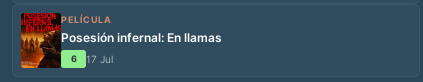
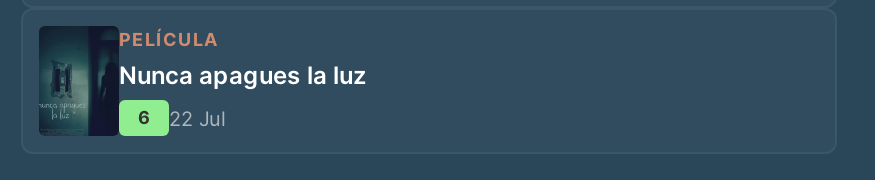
[20,12,222,69] [image] | Posesión infernal: En llamas -> [39,26,367,136] [image] | Nunca apagues la luz
[70,53,113,65] 6 17 Jul -> [138,106,225,130] 6 22 Jul

